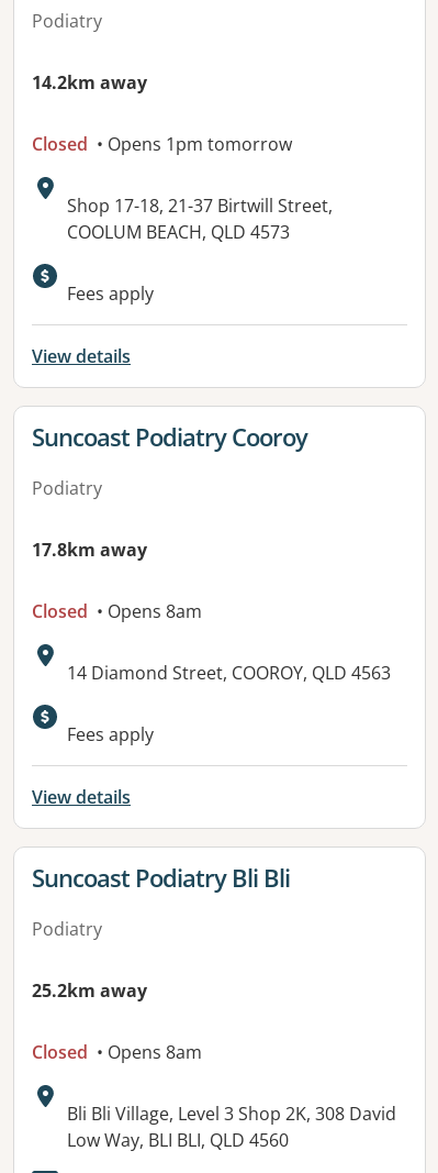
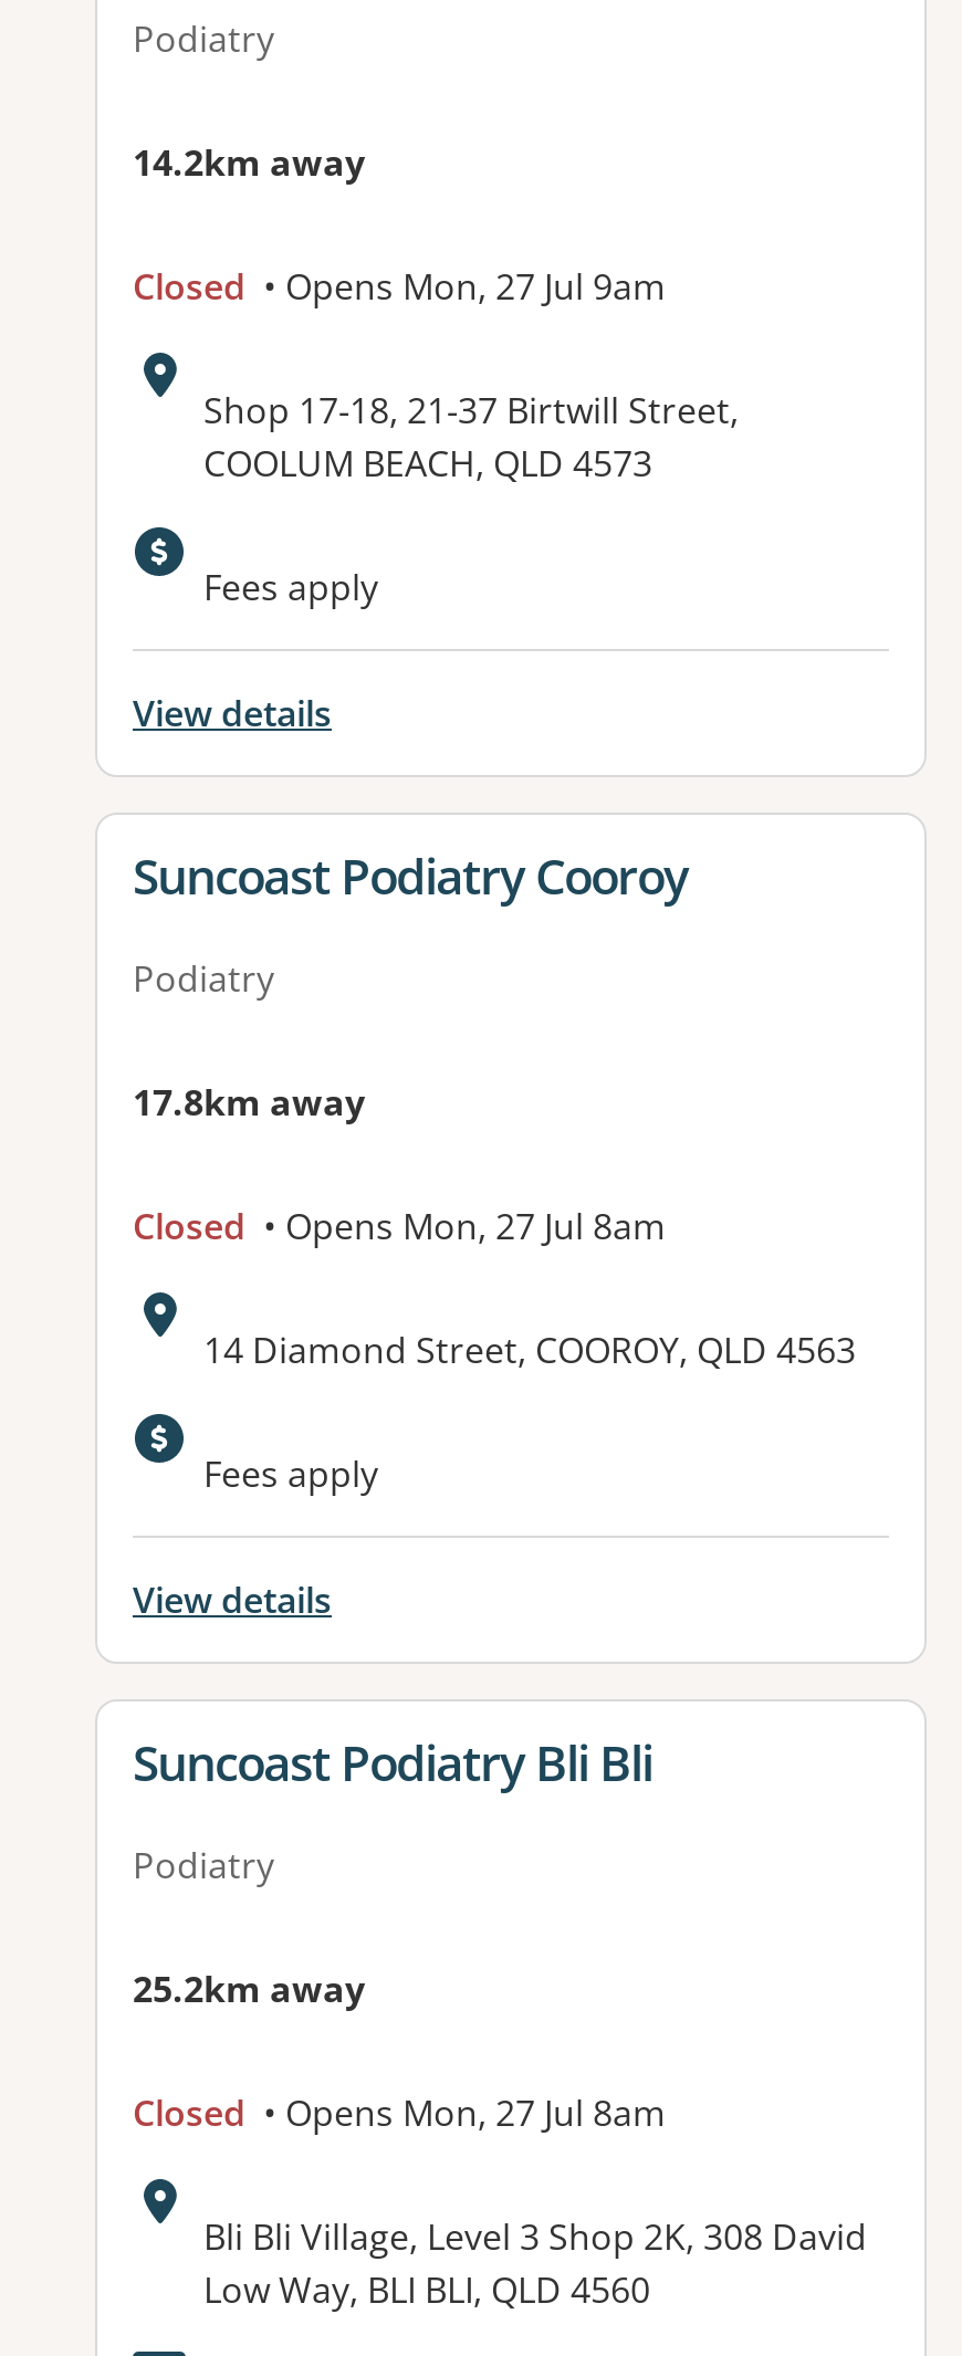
[32,132,292,157] Closed • Opens 1pm tomorrow -> [133,263,666,312] Closed • Opens Mon, 27 Jul 9am
[32,600,202,624] Closed • Opens 8am -> [133,1203,666,1251] Closed • Opens Mon, 27 Jul 8am
[32,1040,202,1065] Closed • Opens 8am -> [133,2089,666,2138] Closed • Opens Mon, 27 Jul 8am

